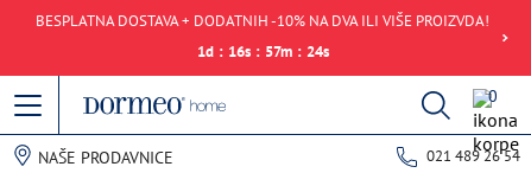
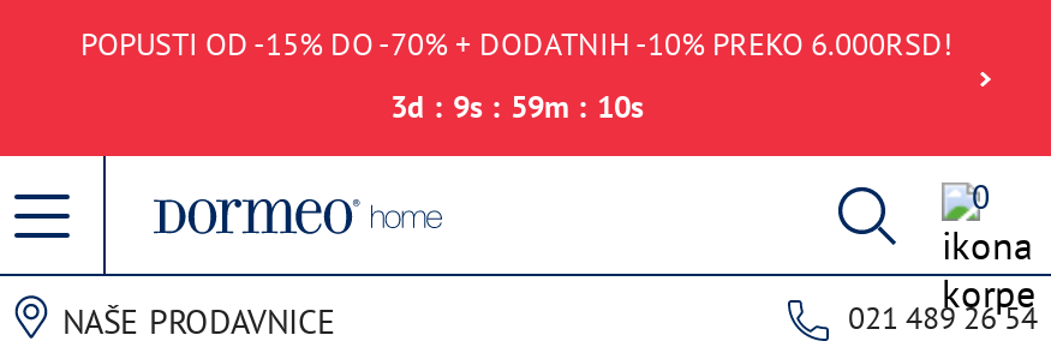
[36,11,489,31] BESPLATNA DOSTAVA + DODATNIH -10% NA DVA ILI VIŠE PROIZVDA! -> [80,24,953,65] POPUSTI OD -15% DO -70% + DODATNIH -10% PREKO 6.000RSD!
[197,41,328,62] 1d : 16s : 57m : 24s -> [390,86,643,127] 3d : 9s : 59m : 10s

